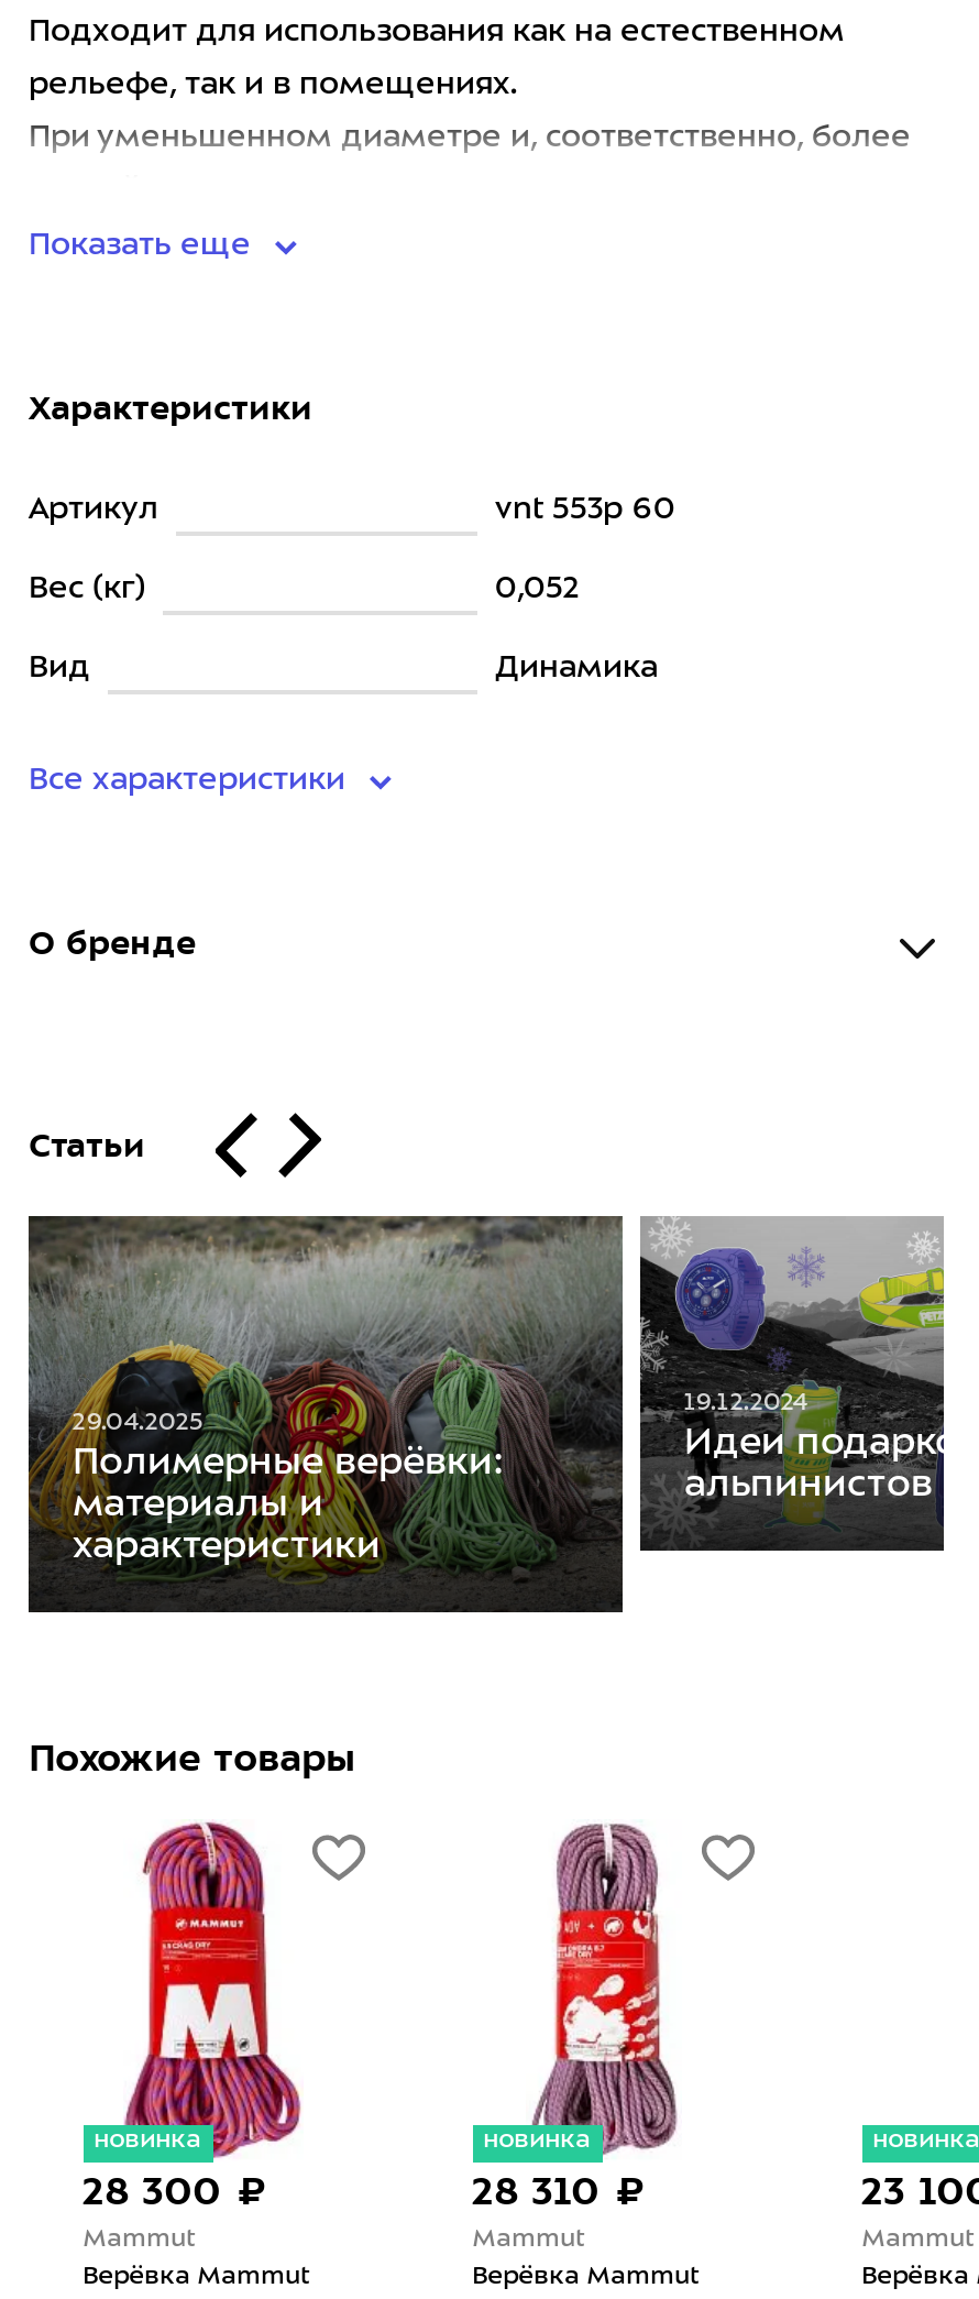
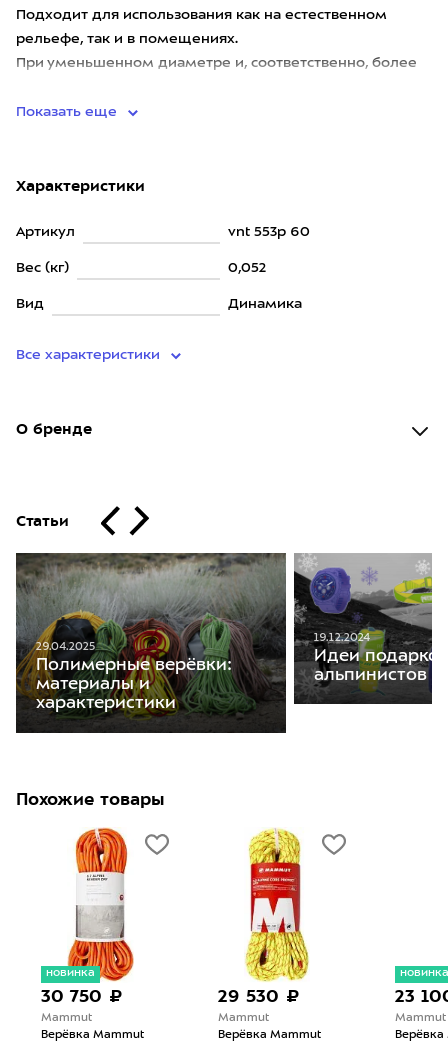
[83,1821,304,2212] [image] | 28 300 ₽ -> [41,827,139,1005] [image] | 30 750 ₽
[472,1821,678,2212] [image] | новинка | 28 310 ₽ -> [218,829,310,1005] [image] | 29 530 ₽

